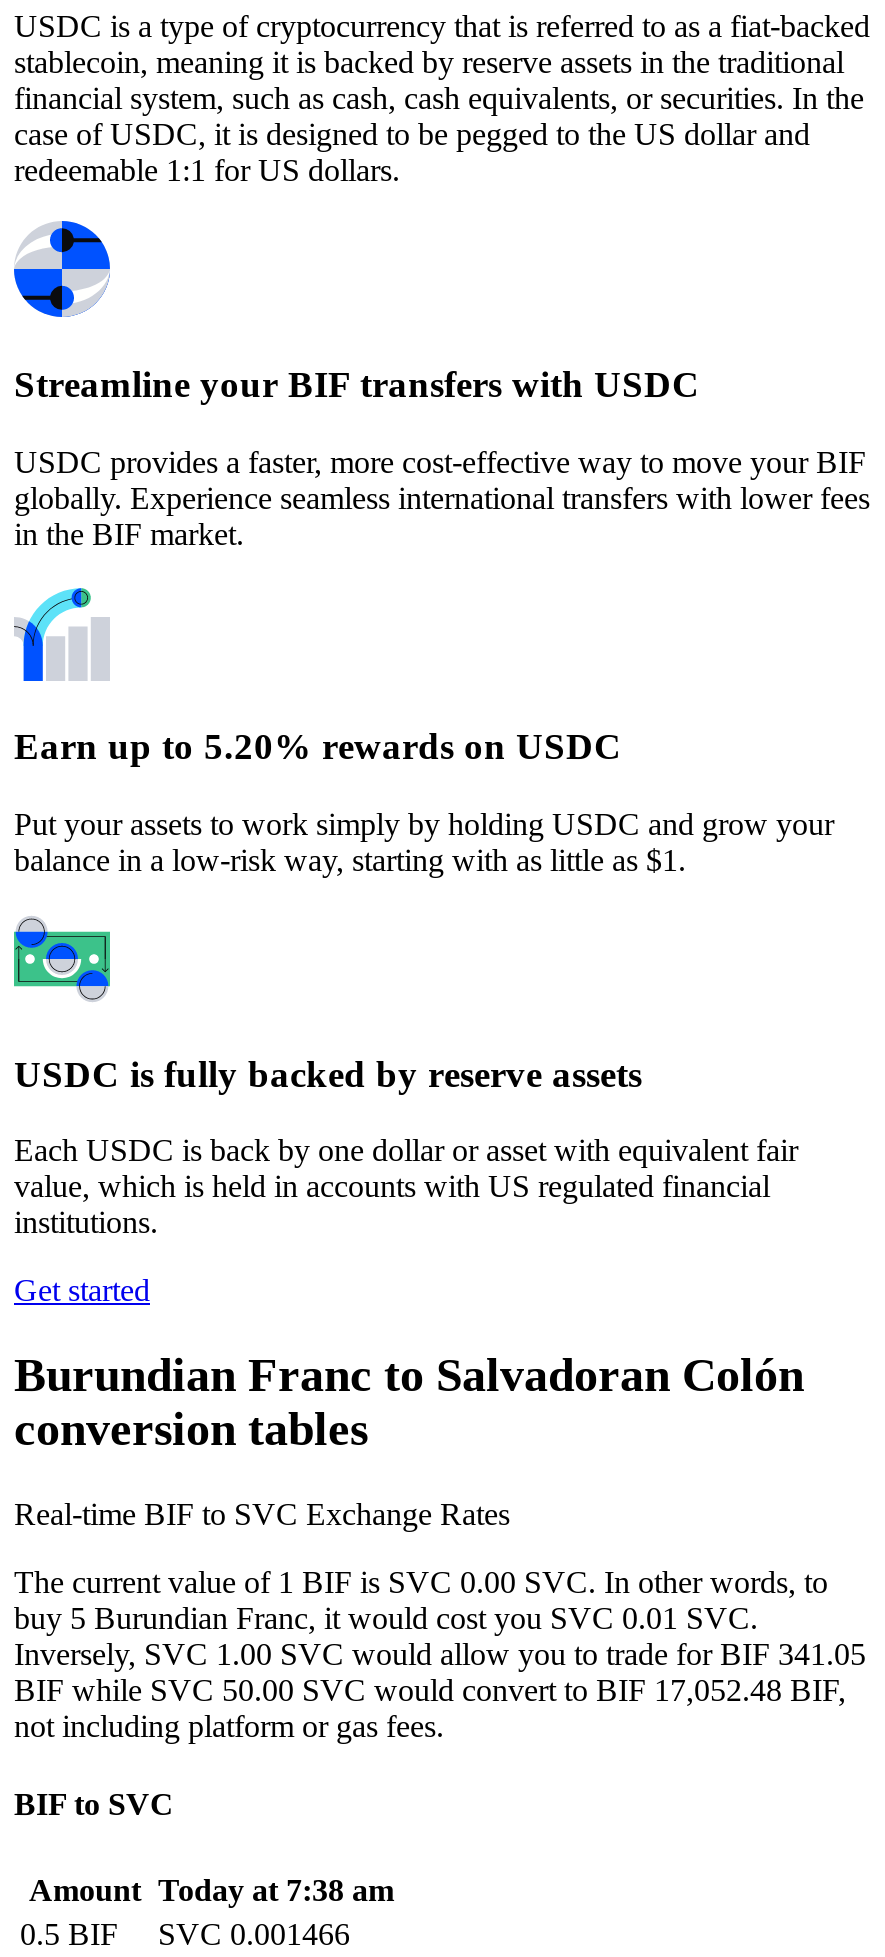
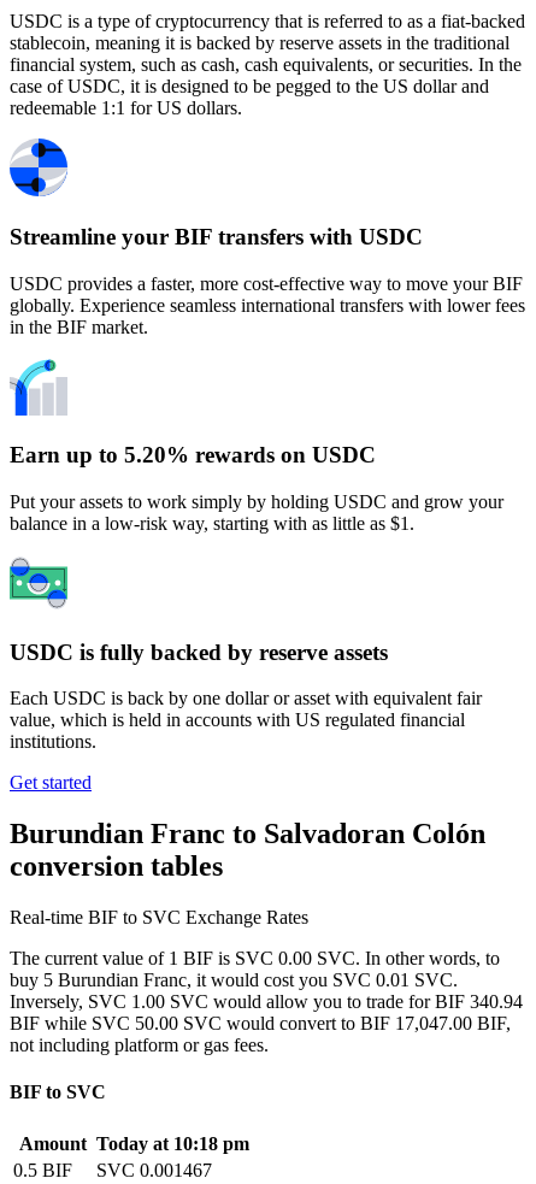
[14,1637,866,1671] Inversely, SVC 1.00 SVC would allow you to trade for BIF 341.05 -> [10,992,523,1012] Inversely, SVC 1.00 SVC would allow you to trade for BIF 340.94
[14,1673,846,1707] BIF while SVC 50.00 SVC would convert to BIF 17,052.48 BIF, -> [10,1013,511,1034] BIF while SVC 50.00 SVC would convert to BIF 17,047.00 BIF,
[29,1872,394,1906] Amount Today at 7:38 am -> [19,1133,249,1154] Amount Today at 10:18 pm
[20,1916,350,1950] 0.5 BIF SVC 0.001466 -> [13,1160,212,1180] 0.5 BIF SVC 0.001467

